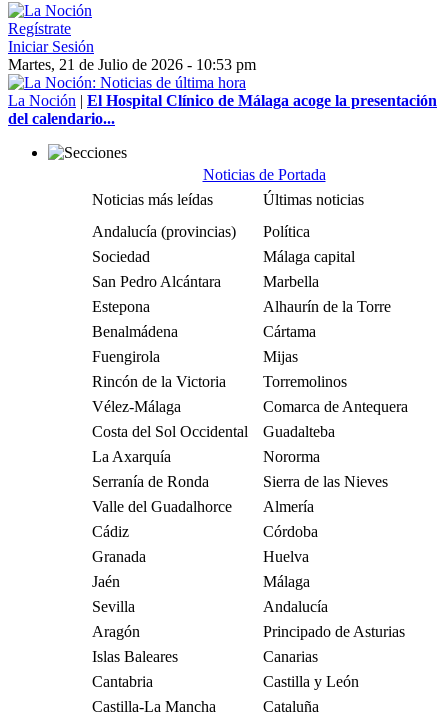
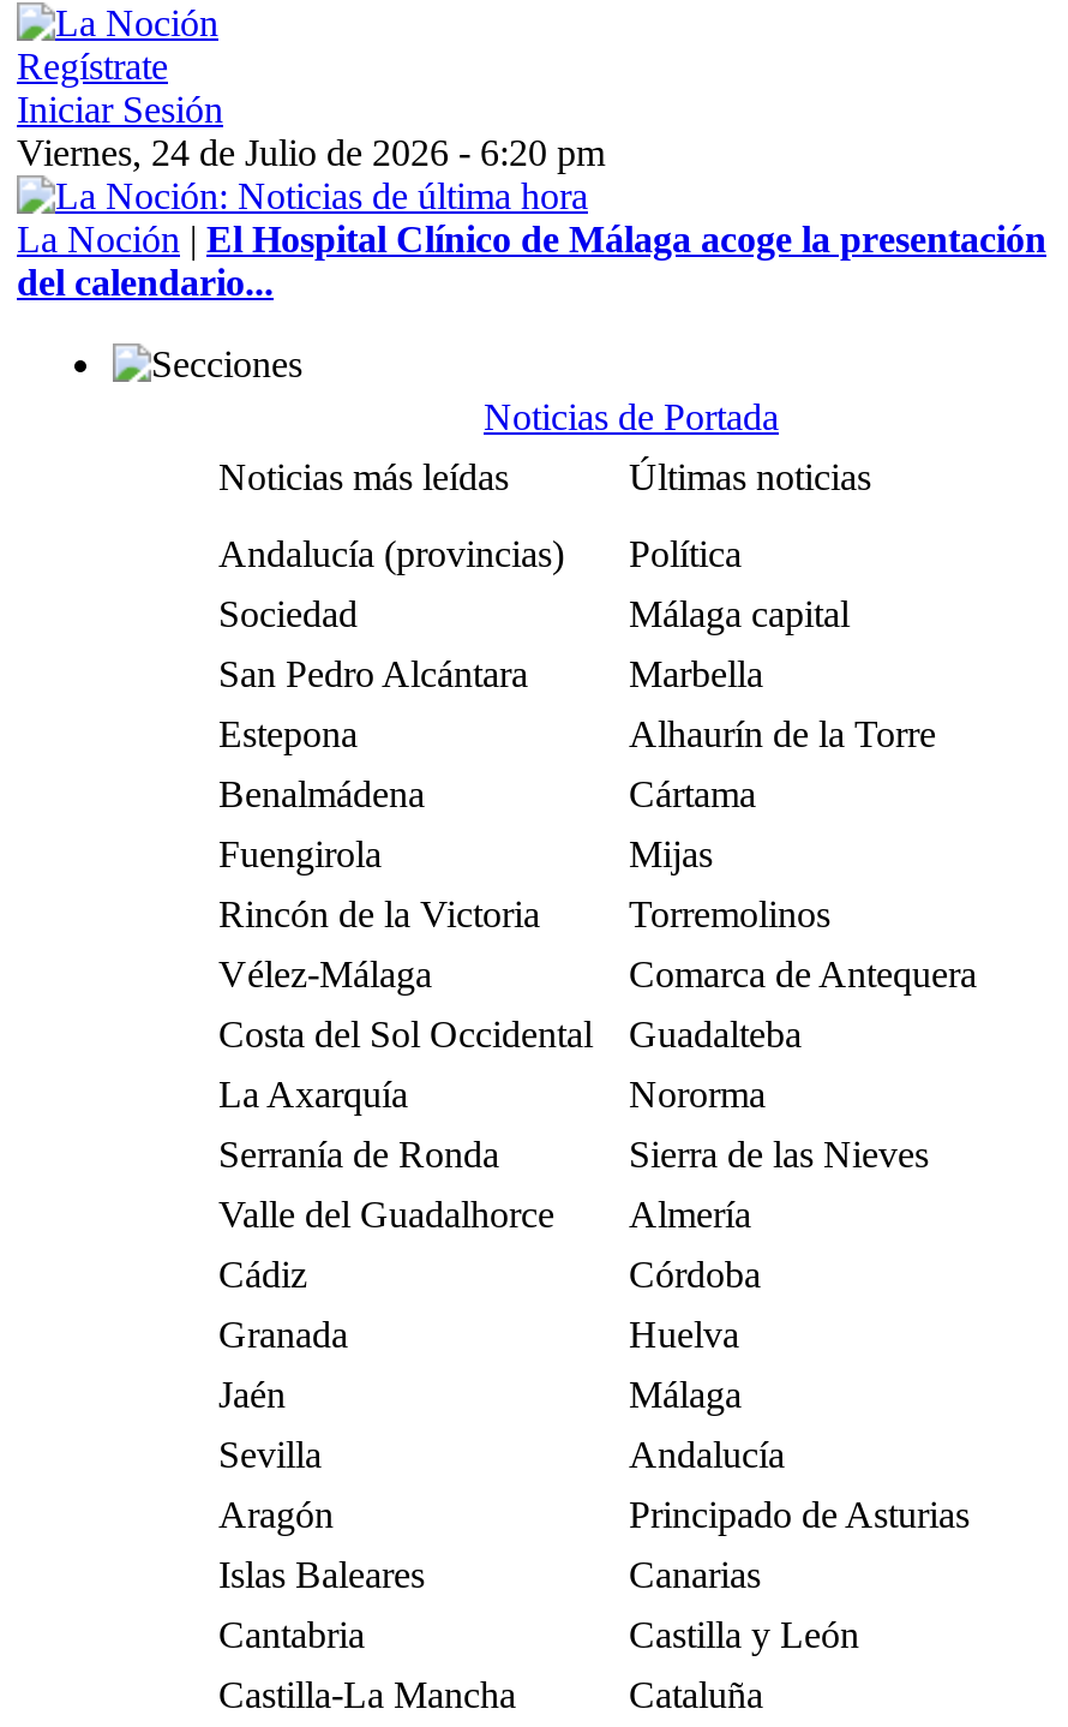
[8,56,256,73] Martes, 21 de Julio de 2026 - 10:53 pm -> [17,132,605,173] Viernes, 24 de Julio de 2026 - 6:20 pm

